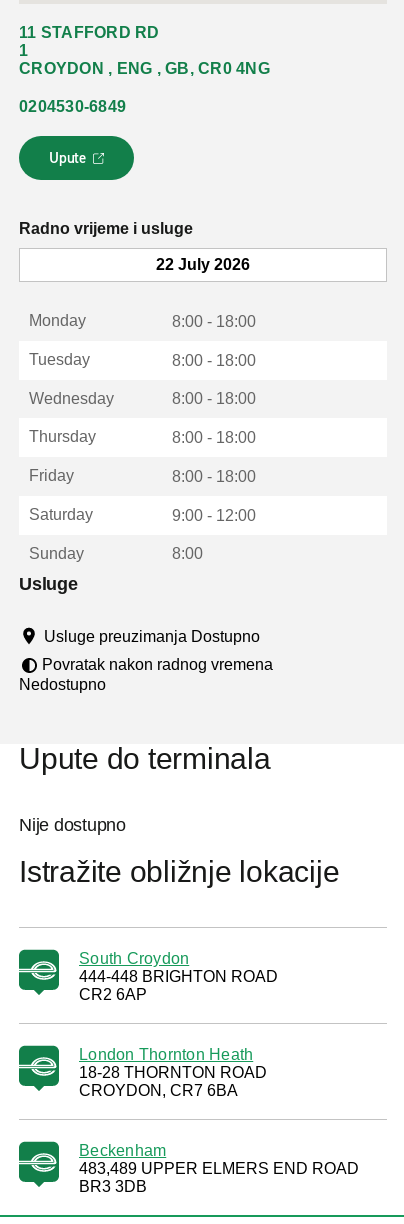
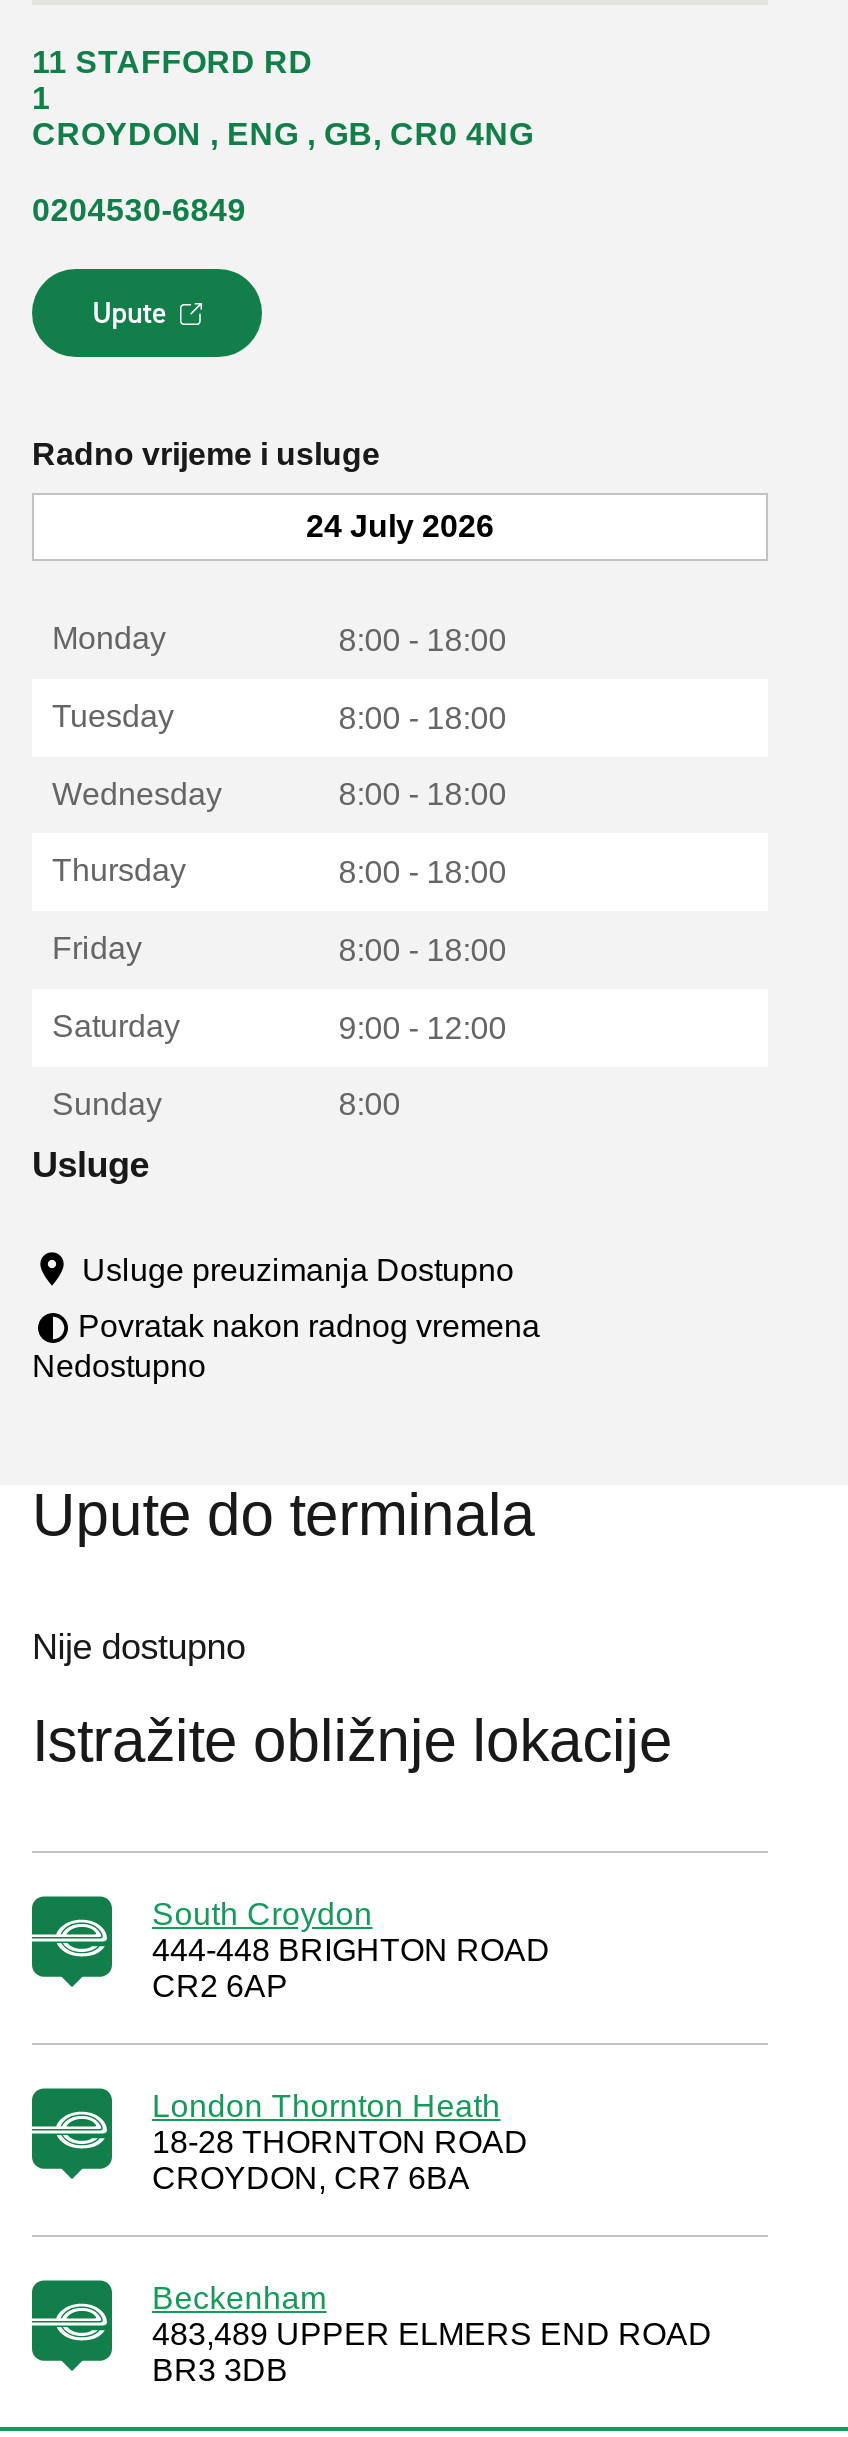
[156,256,250,273] 22 July 2026 -> [306,509,494,543] 24 July 2026

